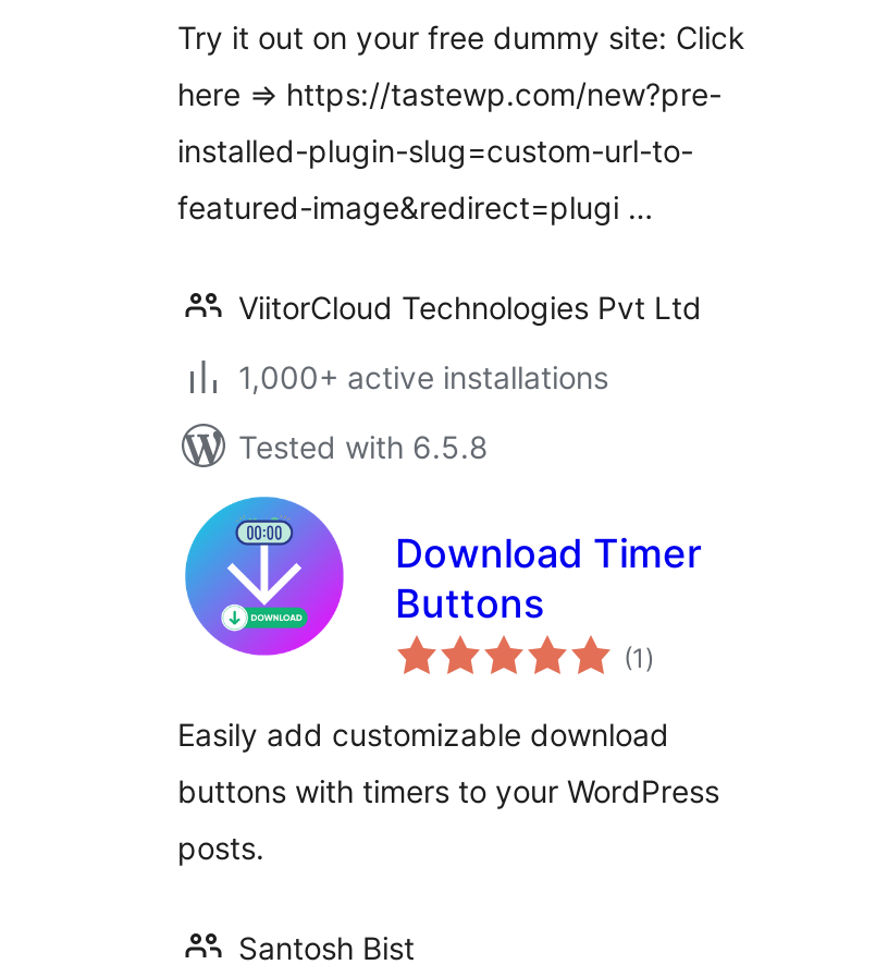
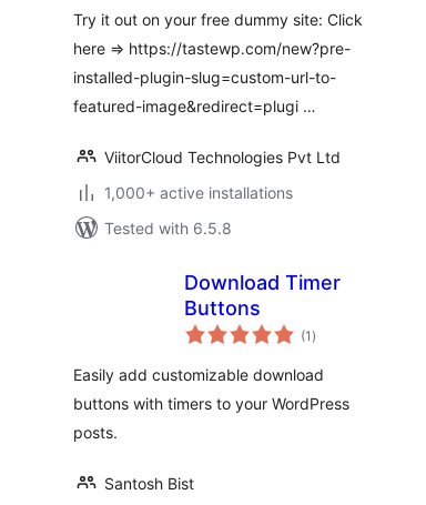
[182,493,347,659] [image] -> none

